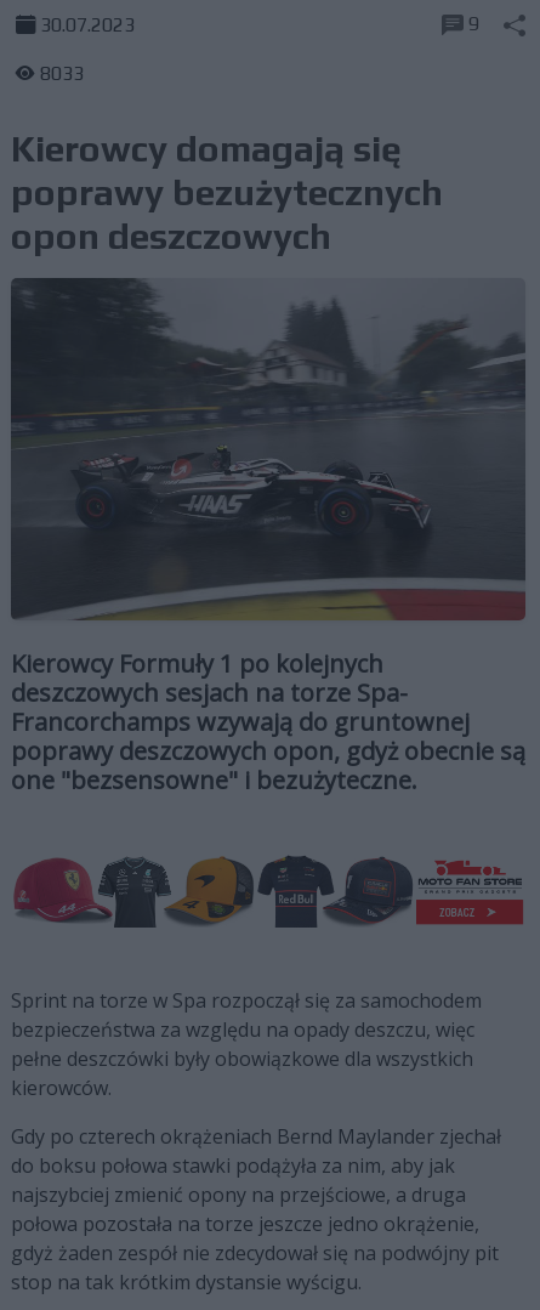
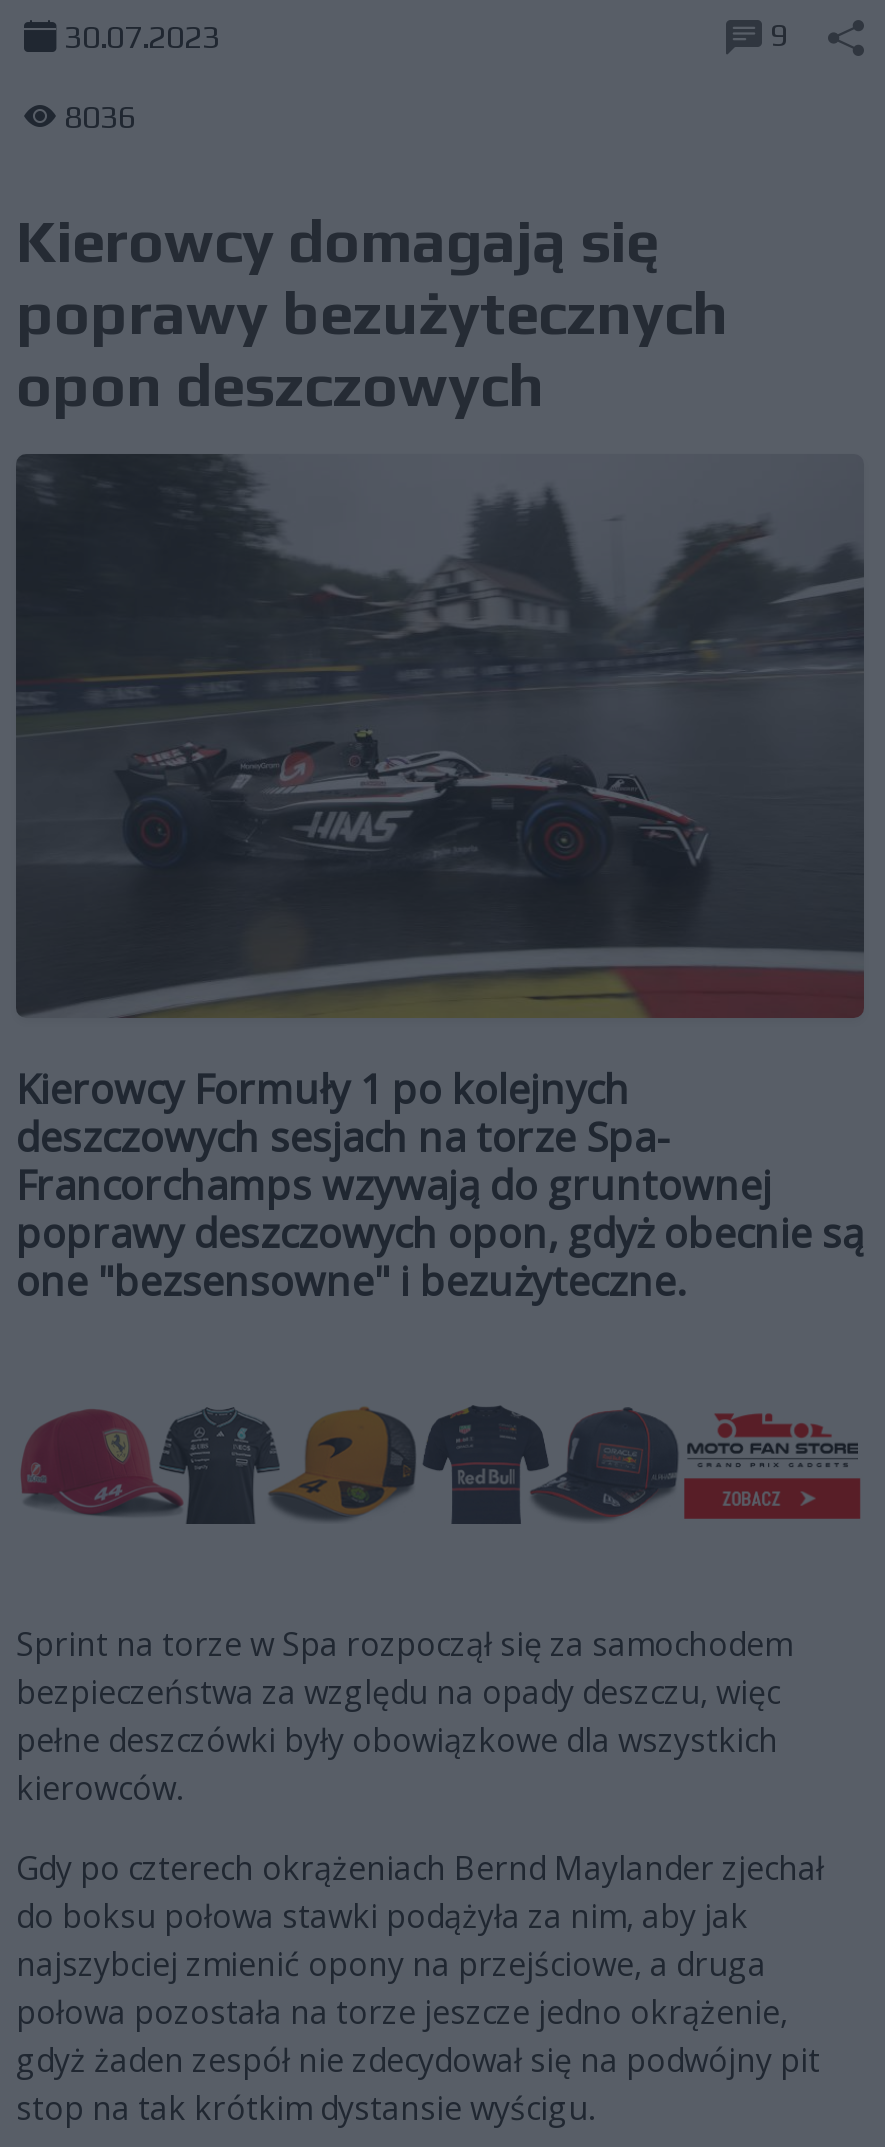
[40,62,84,85] 8033 -> [64,98,136,136] 8036

